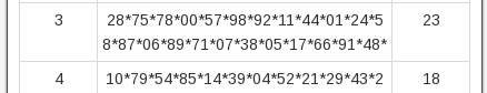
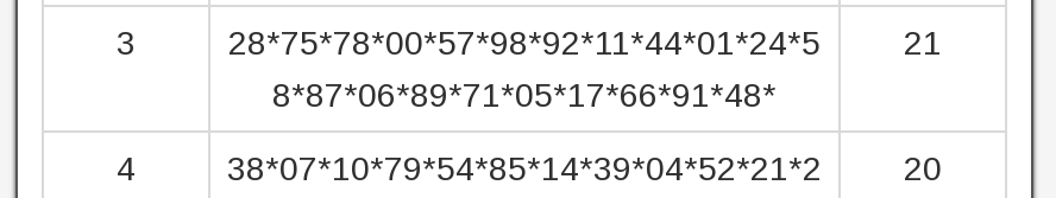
[422,11,440,29] 23 -> [904,24,942,62] 21
[102,35,387,53] 8*87*06*89*71*07*38*05*17*66*91*48* -> [272,76,777,114] 8*87*06*89*71*05*17*66*91*48*
[106,70,384,87] 10*79*54*85*14*39*04*52*21*29*43*2 -> [227,149,822,187] 38*07*10*79*54*85*14*39*04*52*21*2
[422,70,440,87] 18 -> [904,149,942,187] 20

